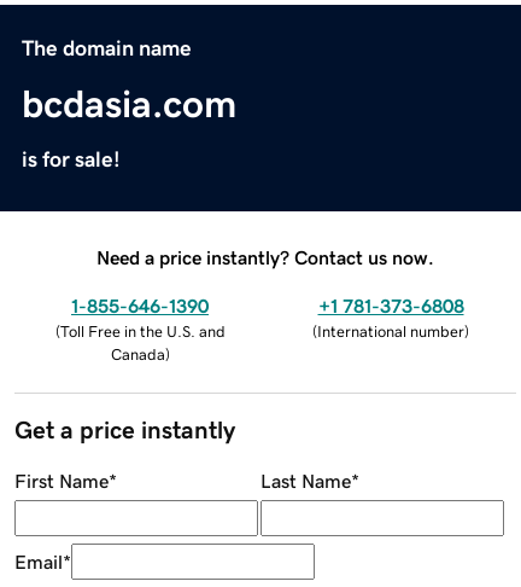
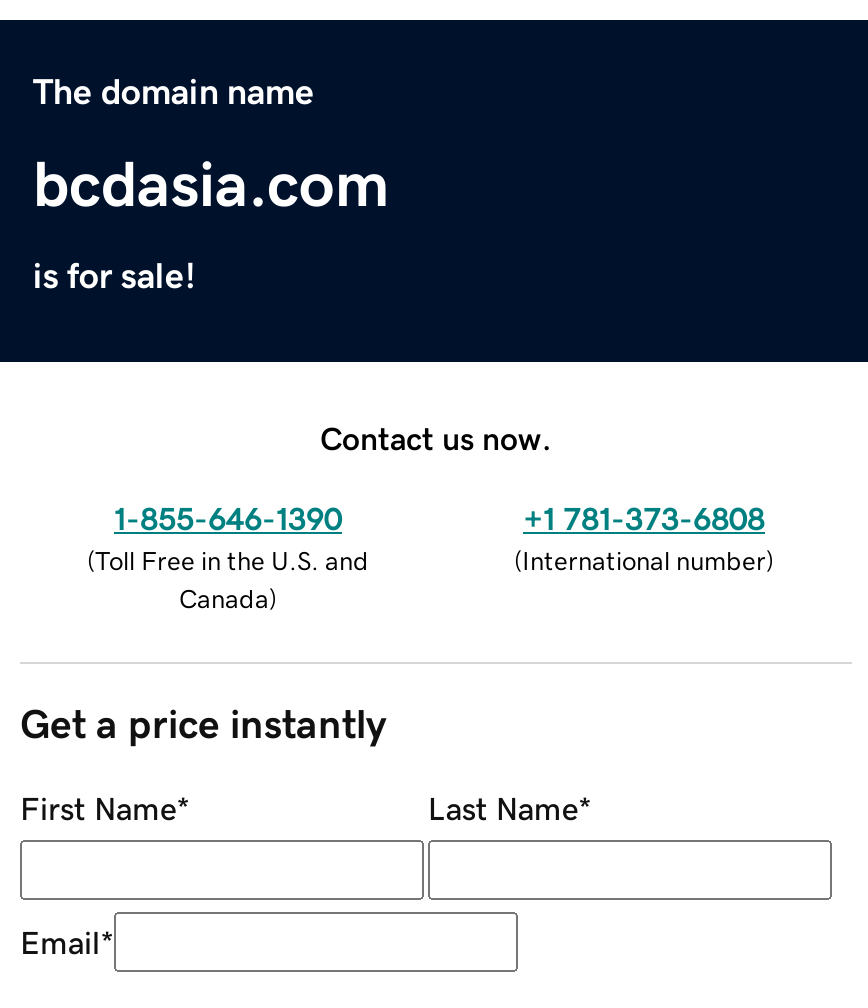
[96,247,434,266] Need a price instantly? Contact us now. -> [320,421,552,453] Contact us now.

